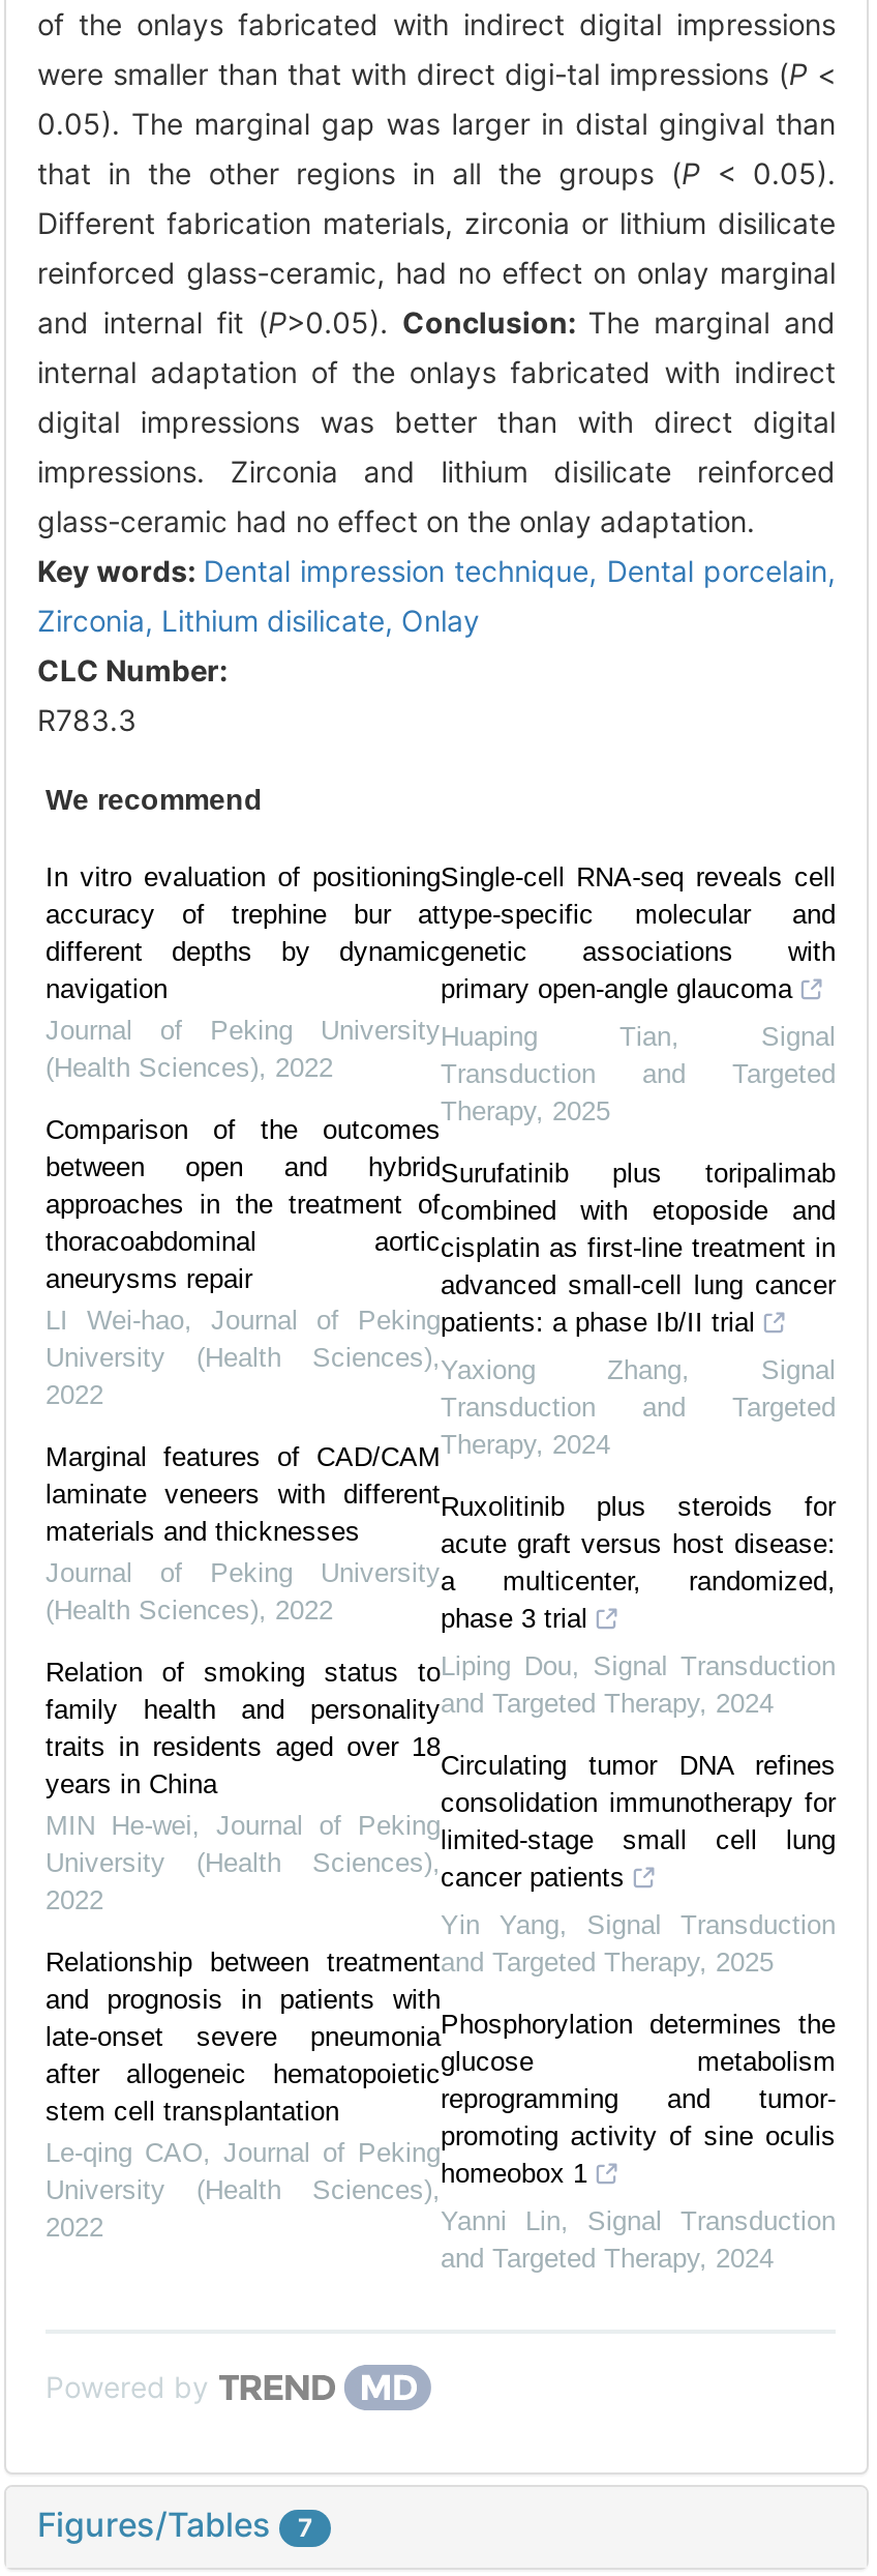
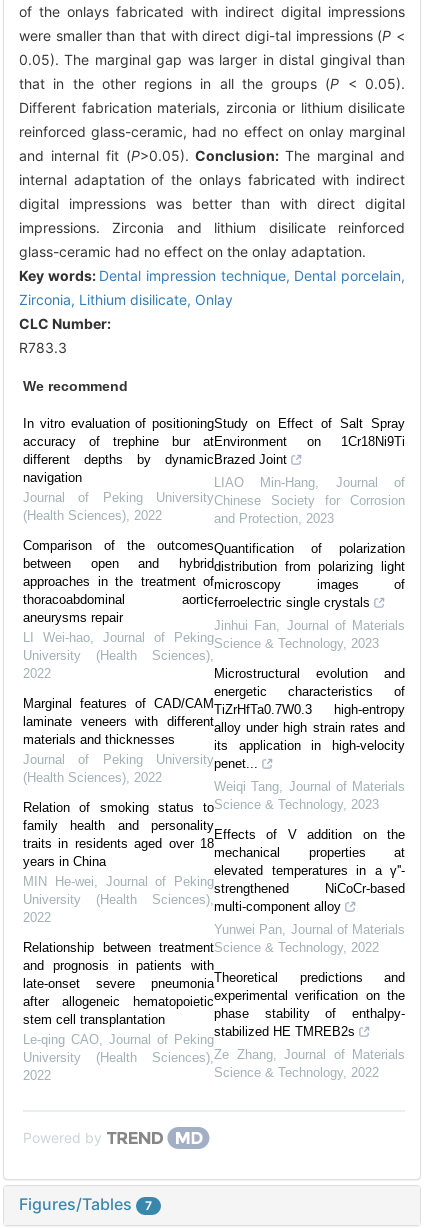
[441,862,836,1005] Single-cell RNA-seq reveals cell | type-specific molecular and | genetic associations with | primary open-angle glaucoma -> [214,416,405,467] Study on Effect of Salt Spray | Environment on 1Cr18Ni9Ti | Brazed Joint
[441,1022,836,1127] Huaping Tian, Signal | Transduction and Targeted | Therapy, 2025 -> [214,475,405,526] LIAO Min-Hang, Journal of | Chinese Society for Corrosion | and Protection, 2023
[441,1158,836,1339] Surufatinib plus toripalimab | combined with etoposide and | cisplatin as first-line treatment in | advanced small-cell lung cancer | patients: a phase Ib/II trial -> [214,541,405,610] Quantification of polarization | distribution from polarizing light | microscopy images of | ferroelectric single crystals
[441,1355,836,1461] Yaxiong Zhang, Signal | Transduction and Targeted | Therapy, 2024 -> [214,618,405,651] Jinhui Fan, Journal of Materials | Science & Technology, 2023
[441,1492,836,1635] Ruxolitinib plus steroids for | acute graft versus host disease: | a multicenter, randomized, | phase 3 trial -> [214,666,405,771] Microstructural evolution and | energetic characteristics of | TiZrHfTa0.7W0.3 high-entropy | alloy under high strain rates and | its application in high-velocity | penet...
[441,1651,836,1720] Liping Dou, Signal Transduction | and Targeted Therapy, 2024 -> [214,779,405,812] Weiqi Tang, Journal of Materials | Science & Technology, 2023
[441,1751,836,1893] Circulating tumor DNA refines | consolidation immunotherapy for | limited-stage small cell lung | cancer patients -> [214,827,405,914] Effects of V addition on the | mechanical properties at | elevated temperatures in a γ''- | strengthened NiCoCr-based | multi-component alloy
[441,1910,836,1978] Yin Yang, Signal Transduction | and Targeted Therapy, 2025 -> [214,922,405,955] Yunwei Pan, Journal of Materials | Science & Technology, 2022
[441,2009,836,2190] Phosphorylation determines the | glucose metabolism | reprogramming and tumor- | promoting activity of sine oculis | homeobox 1 -> [214,970,405,1039] Theoretical predictions and | experimental verification on the | phase stability of enthalpy- | stabilized HE TMREB2s
[441,2206,836,2275] Yanni Lin, Signal Transduction | and Targeted Therapy, 2024 -> [214,1047,405,1080] Ze Zhang, Journal of Materials | Science & Technology, 2022

